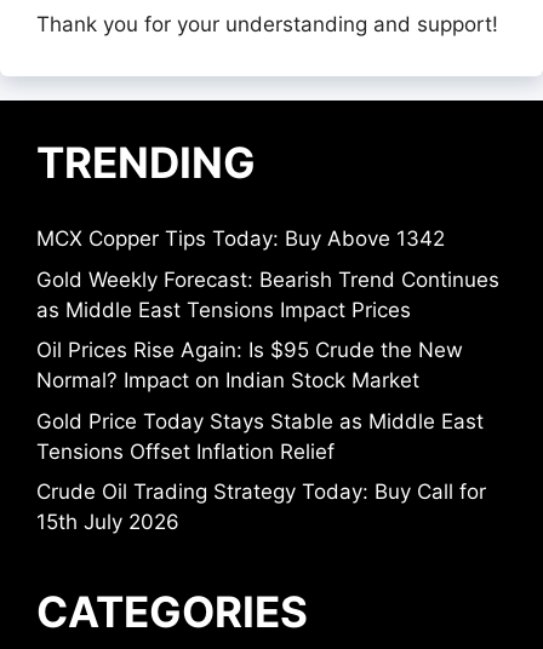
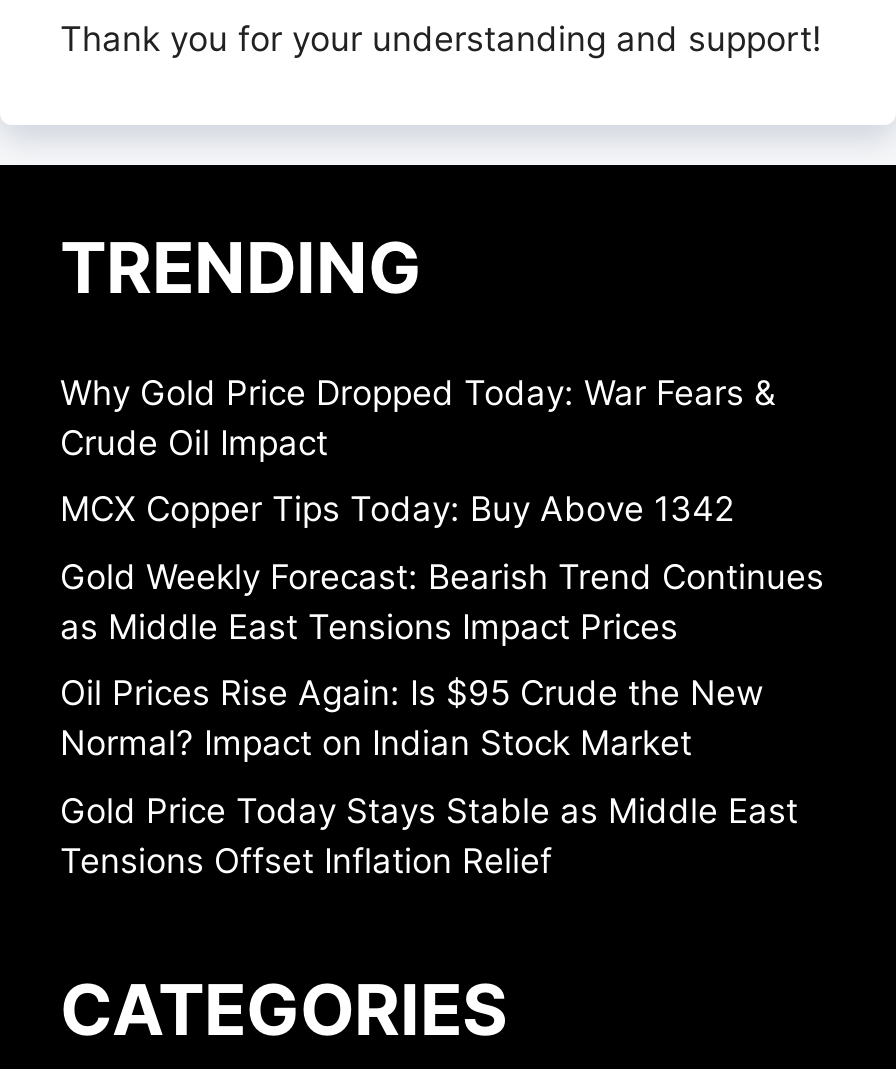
none -> [60,372,776,462] Why Gold Price Dropped Today: War Fears & | Crude Oil Impact
moved [36,227,499,463] -> [60,489,824,880]: MCX Copper Tips Today: Buy Above 1342 | Gold Weekly Forecast: Bearish Trend Continues | as Middle East Tensions Impact Prices | Oil Prices Rise Again: Is $95 Crude the New | Normal? Impact on Indian Stock Market | Gold Price Today Stays Stable as Middle East | Tensions Offset Inflation Relief
[36,480,486,534] Crude Oil Trading Strategy Today: Buy Call for | 15th July 2026 -> none

